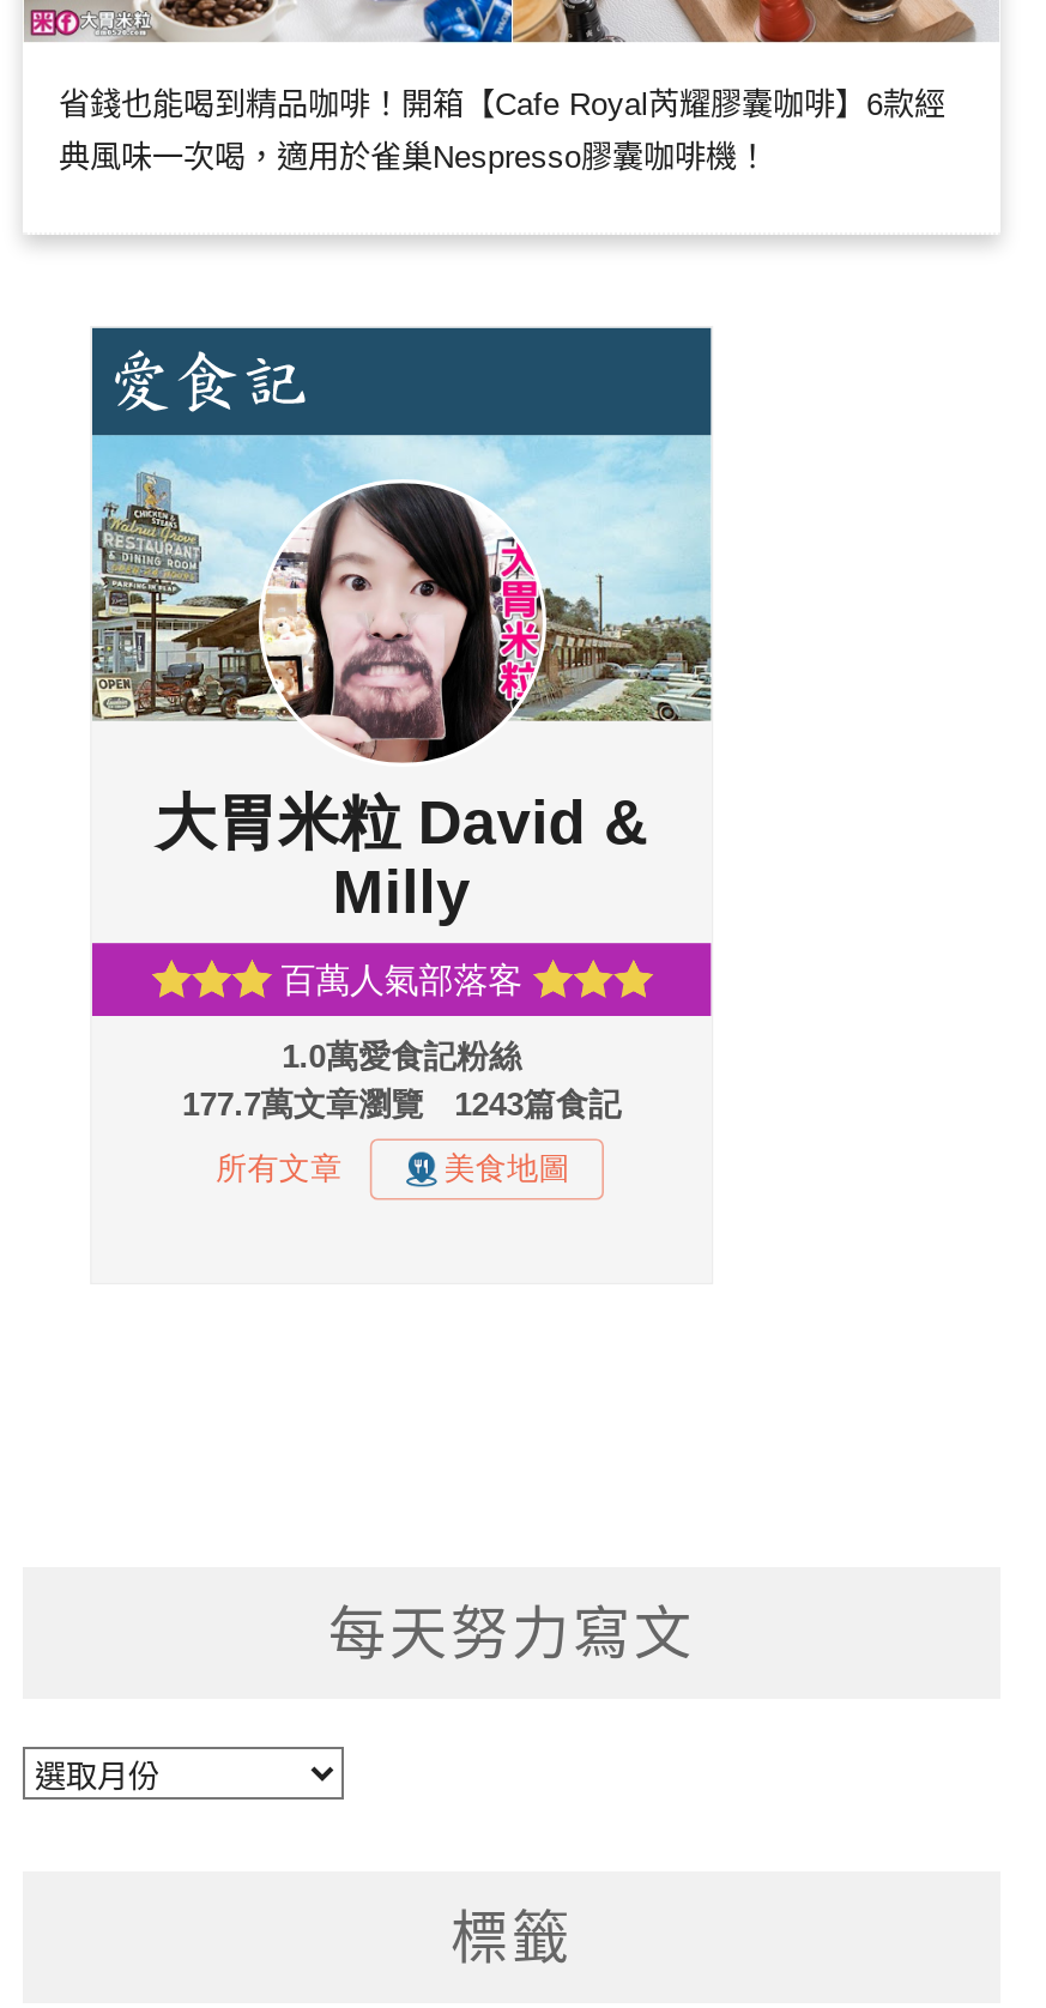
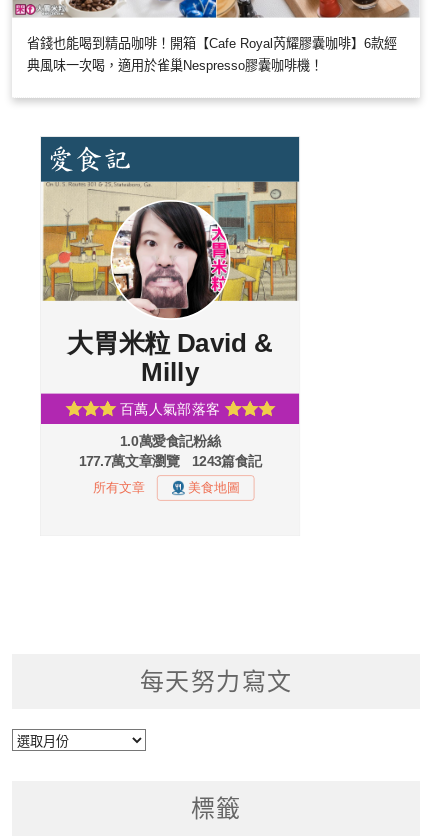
[90,434,713,724] [image] -> [41,181,299,301] [image]

